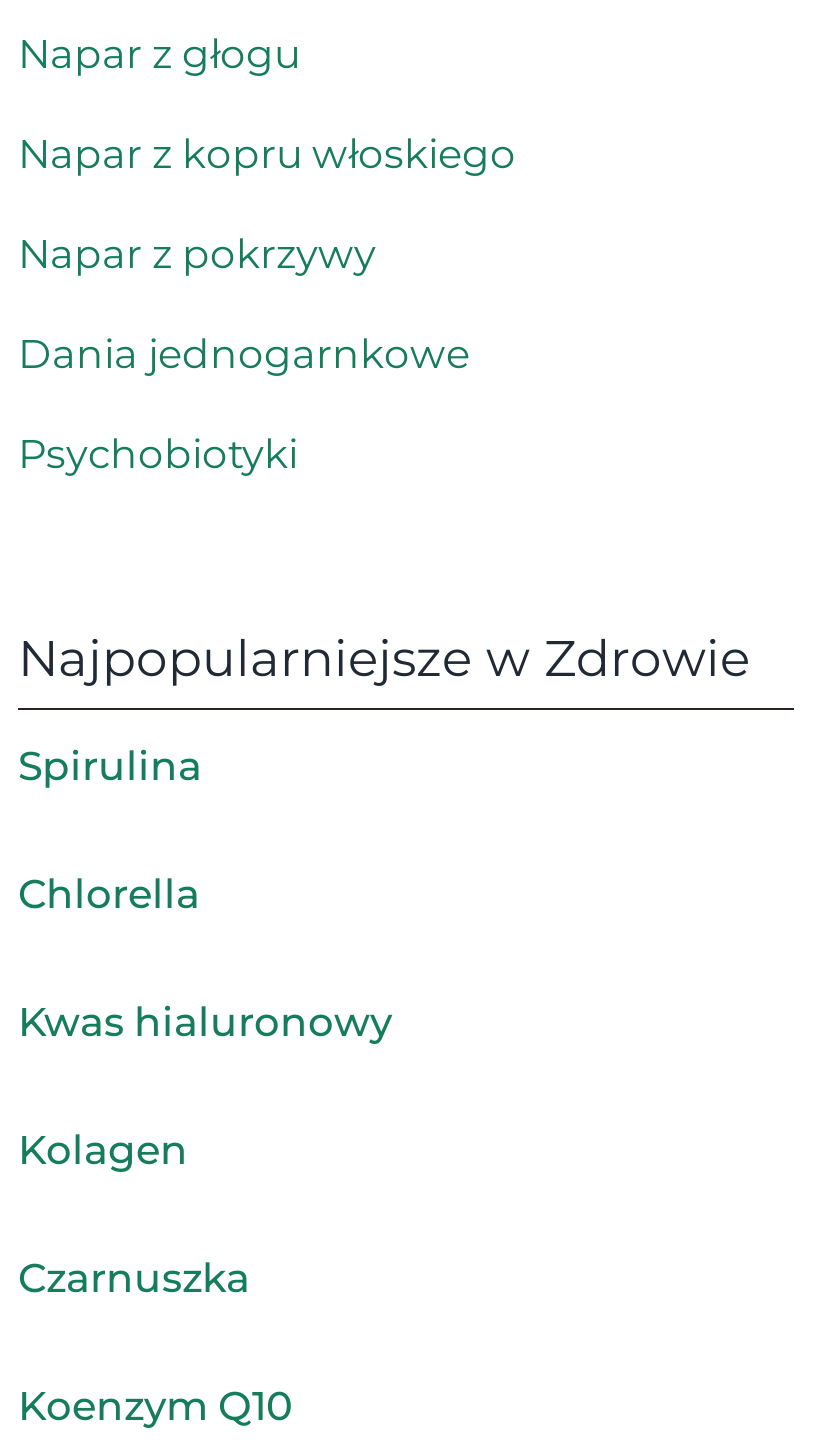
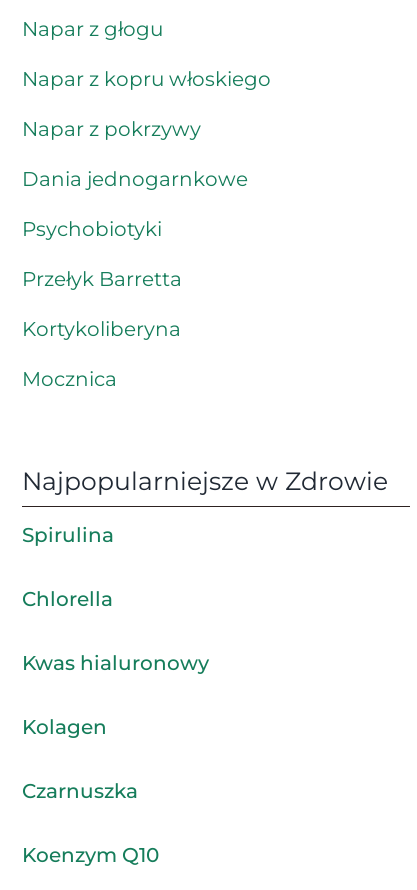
none -> [22,267,182,391] Przełyk Barretta | Kortykoliberyna | Mocznica

